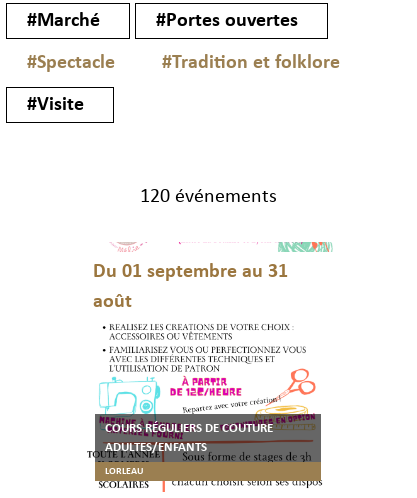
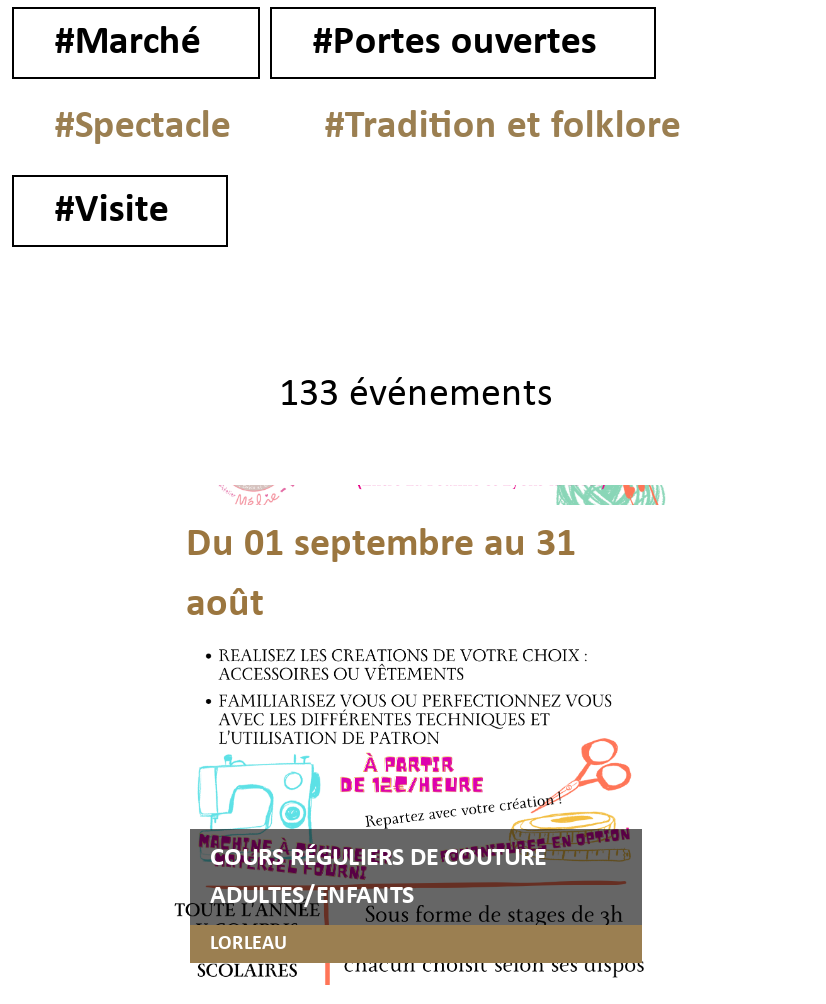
[139,187,276,207] 120 événements -> [279,375,553,415] 133 événements

